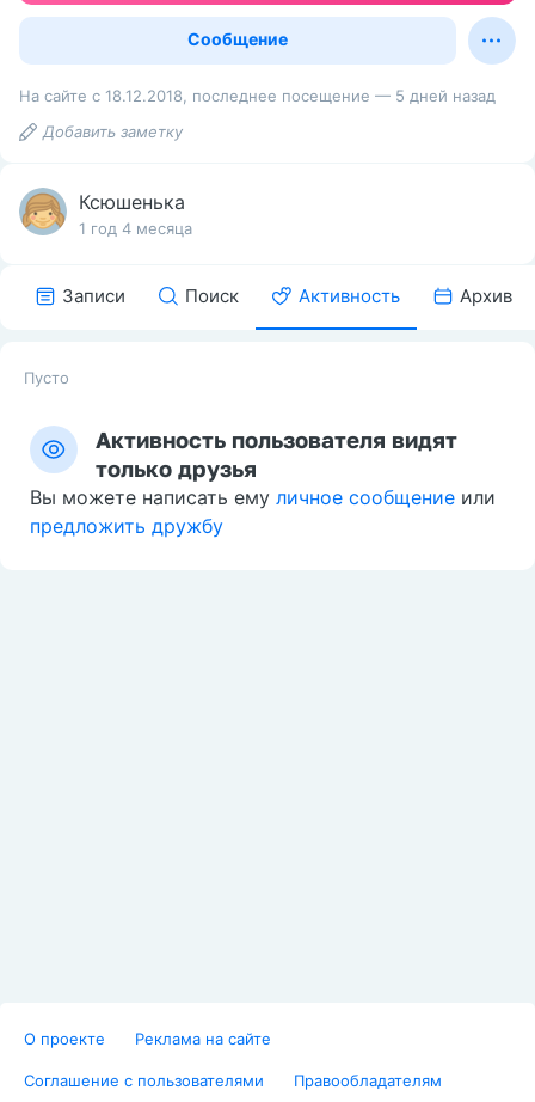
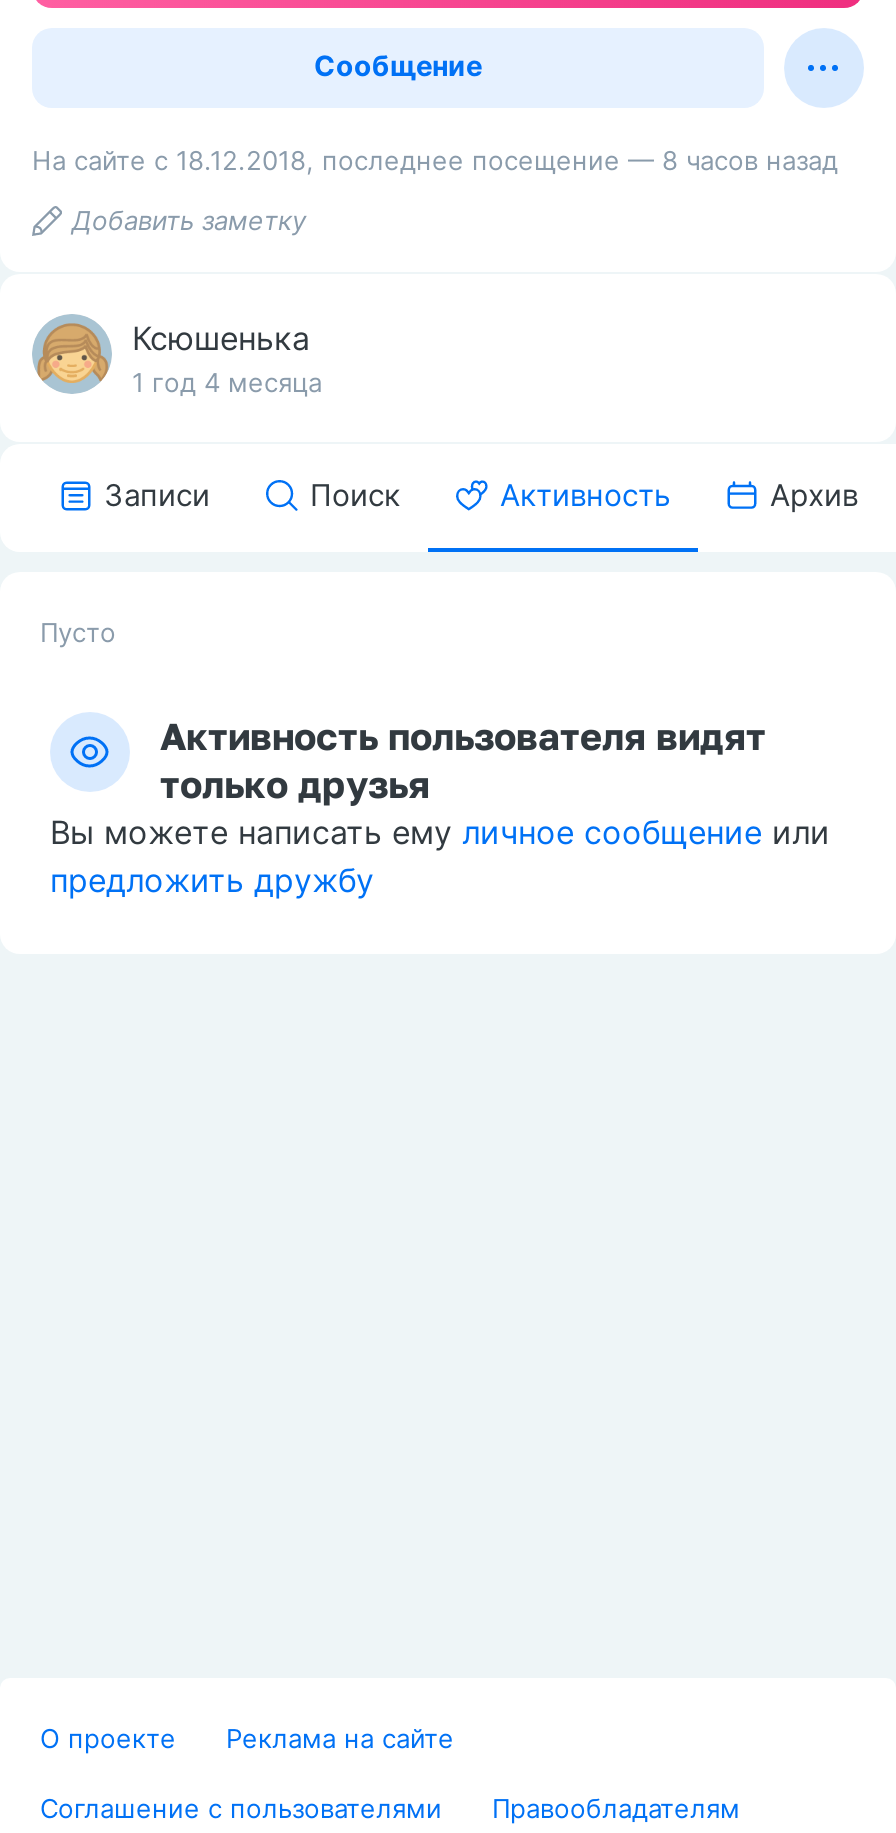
[19,86,496,105] На сайте с 18.12.2018, последнее посещение — 5 дней назад -> [32,144,838,176] На сайте с 18.12.2018, последнее посещение — 8 часов назад

